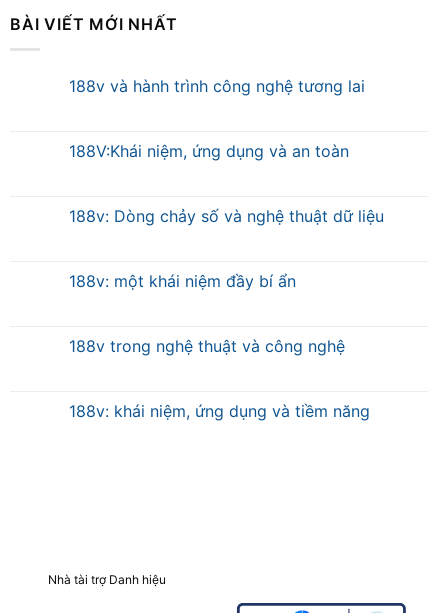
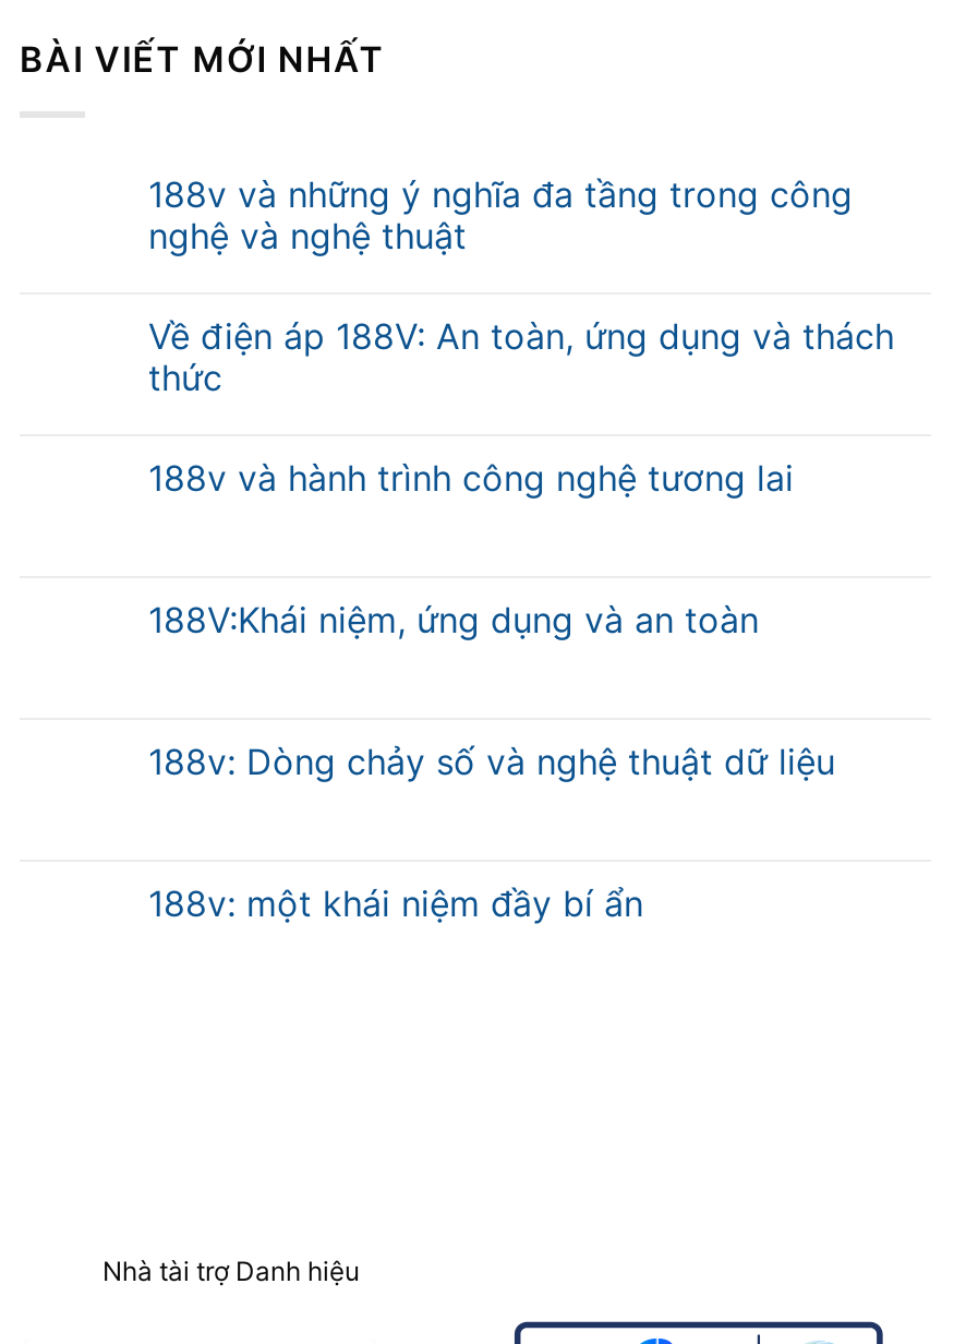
none -> [148,172,894,399] 188v và những ý nghĩa đa tầng trong công | nghệ và nghệ thuật | Về điện áp 188V: An toàn, ứng dụng và thách | thức
moved [69,76,384,291] -> [148,456,835,925]: 188v và hành trình công nghệ tương lai | 188V:Khái niệm, ứng dụng và an toàn | 188v: Dòng chảy số và nghệ thuật dữ liệu | 188v: một khái niệm đầy bí ẩn
[69,336,370,421] 188v trong nghệ thuật và công nghệ | 188v: khái niệm, ứng dụng và tiềm năng -> none

